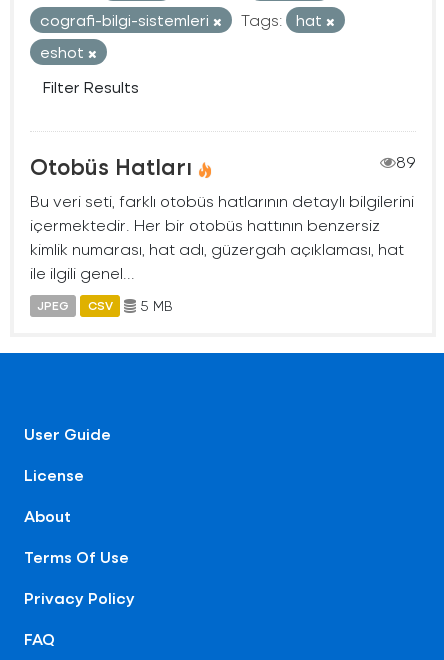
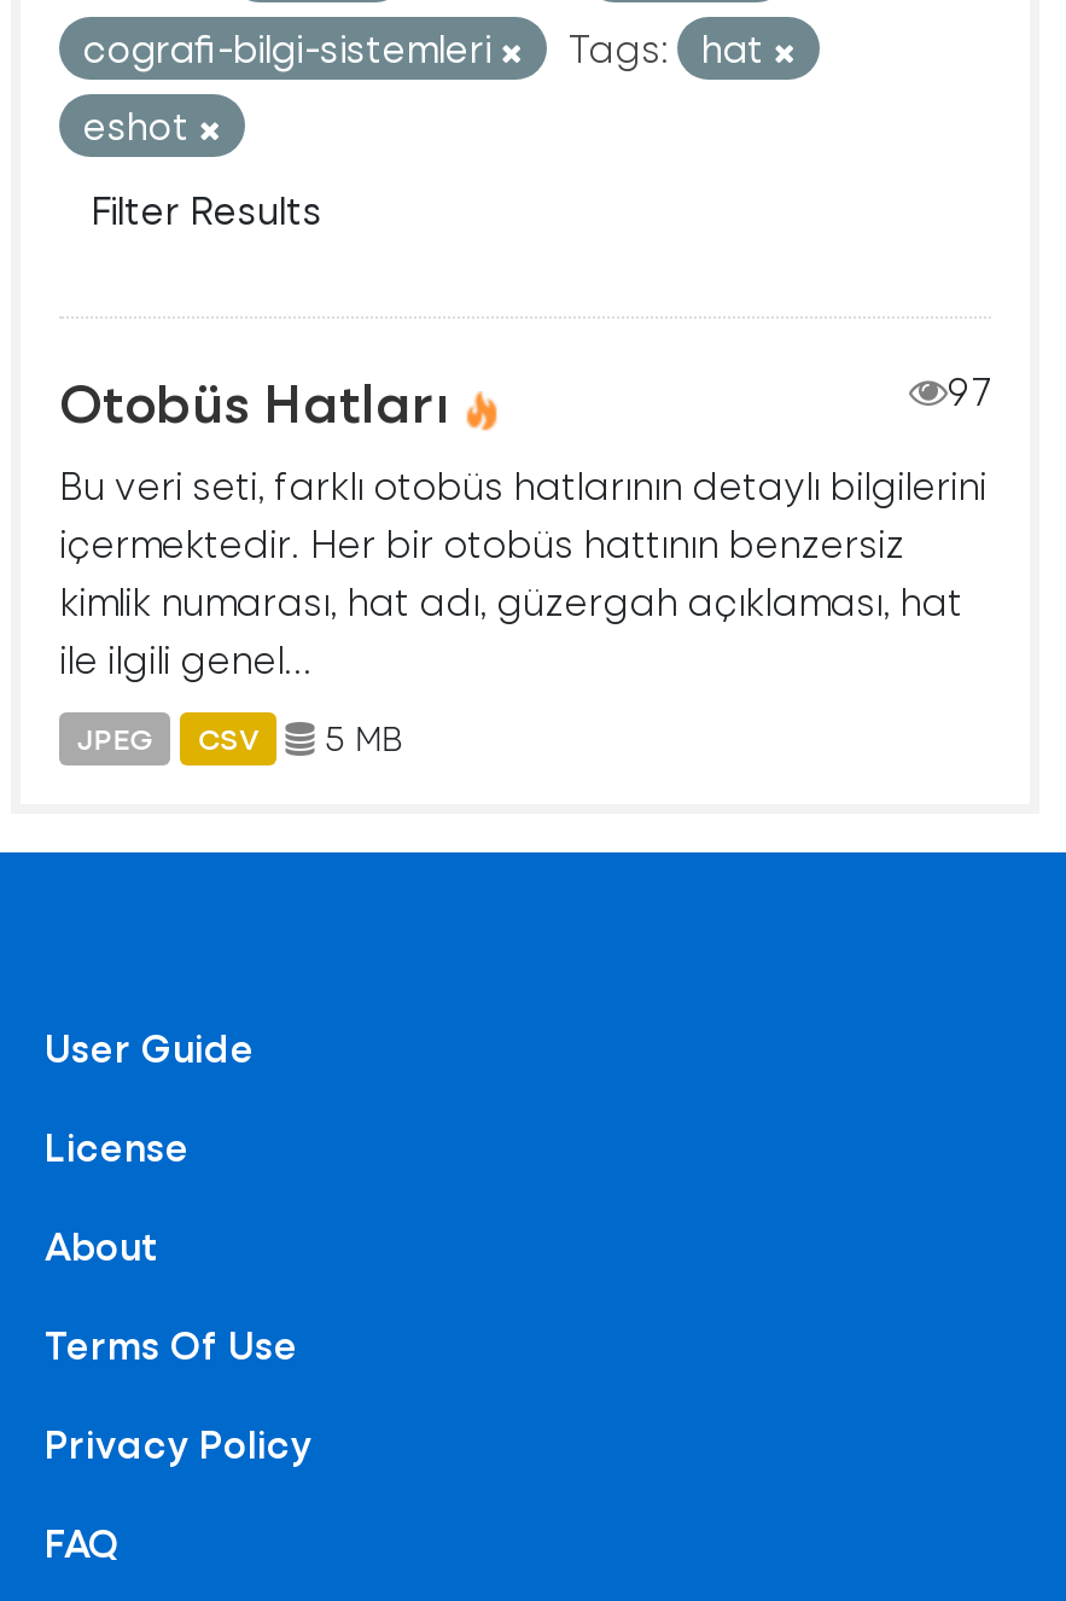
[396,151,416,172] 89 -> [948,364,991,415] 97

